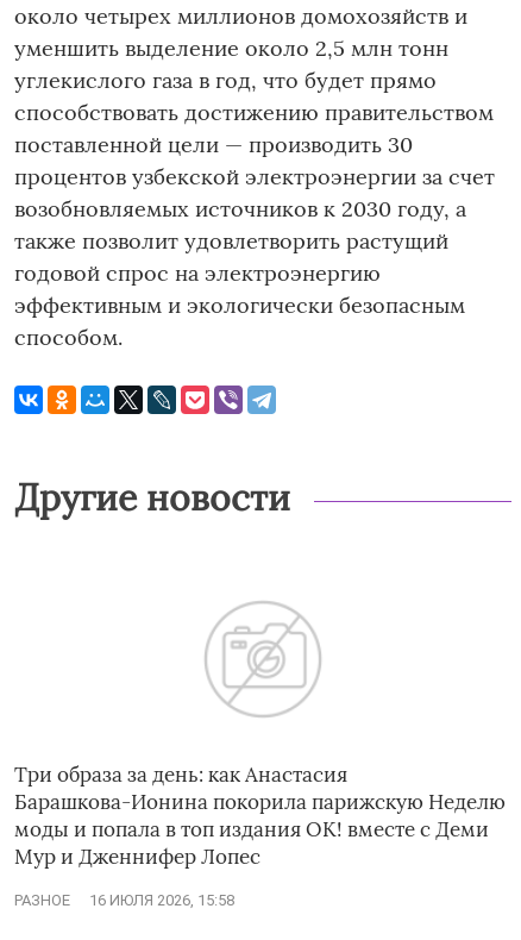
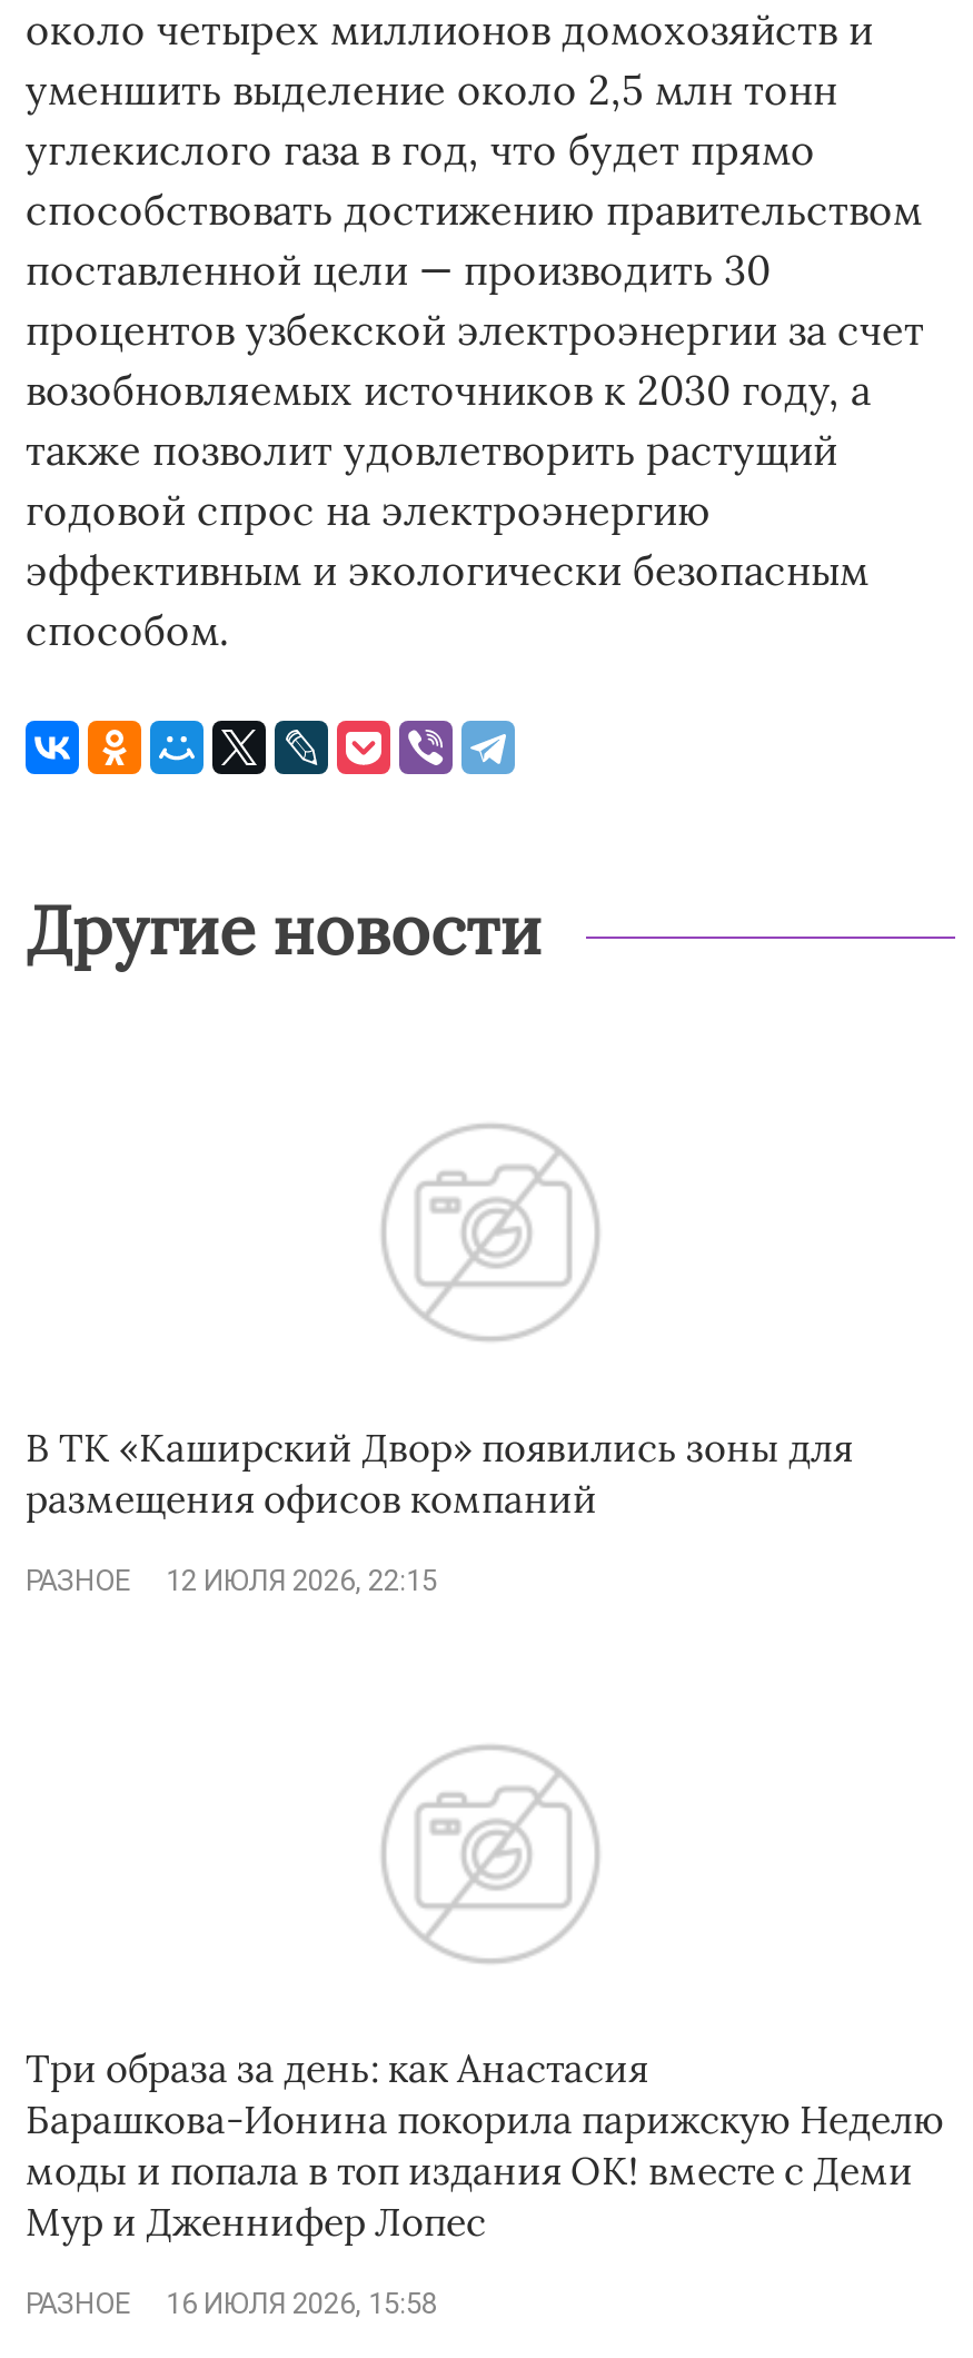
none -> [26,1424,853,1598] В ТК «Каширский Двор» появились зоны для | размещения офисов компаний | РАЗНОЕ | 12 ИЮЛЯ 2026, 22:15

